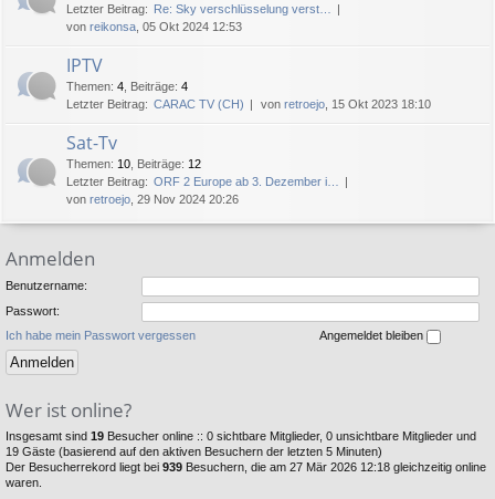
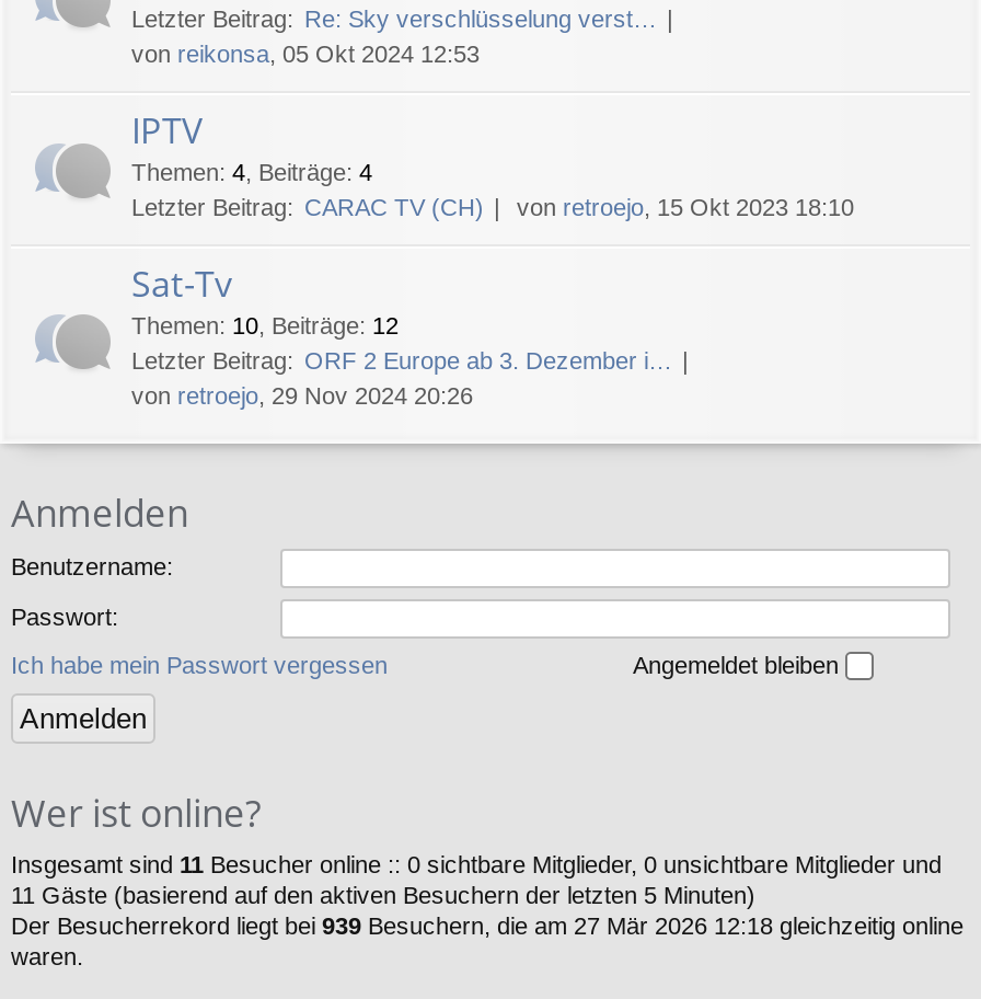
[6,429,476,443] Insgesamt sind 19 Besucher online :: 0 sichtbare Mitglieder, 0 unsichtbare Mitglieder und -> [11,850,942,876] Insgesamt sind 11 Besucher online :: 0 sichtbare Mitglieder, 0 unsichtbare Mitglieder und
[6,445,382,458] 19 Gäste (basierend auf den aktiven Besuchern der letzten 5 Minuten) -> [11,881,755,907] 11 Gäste (basierend auf den aktiven Besuchern der letzten 5 Minuten)

